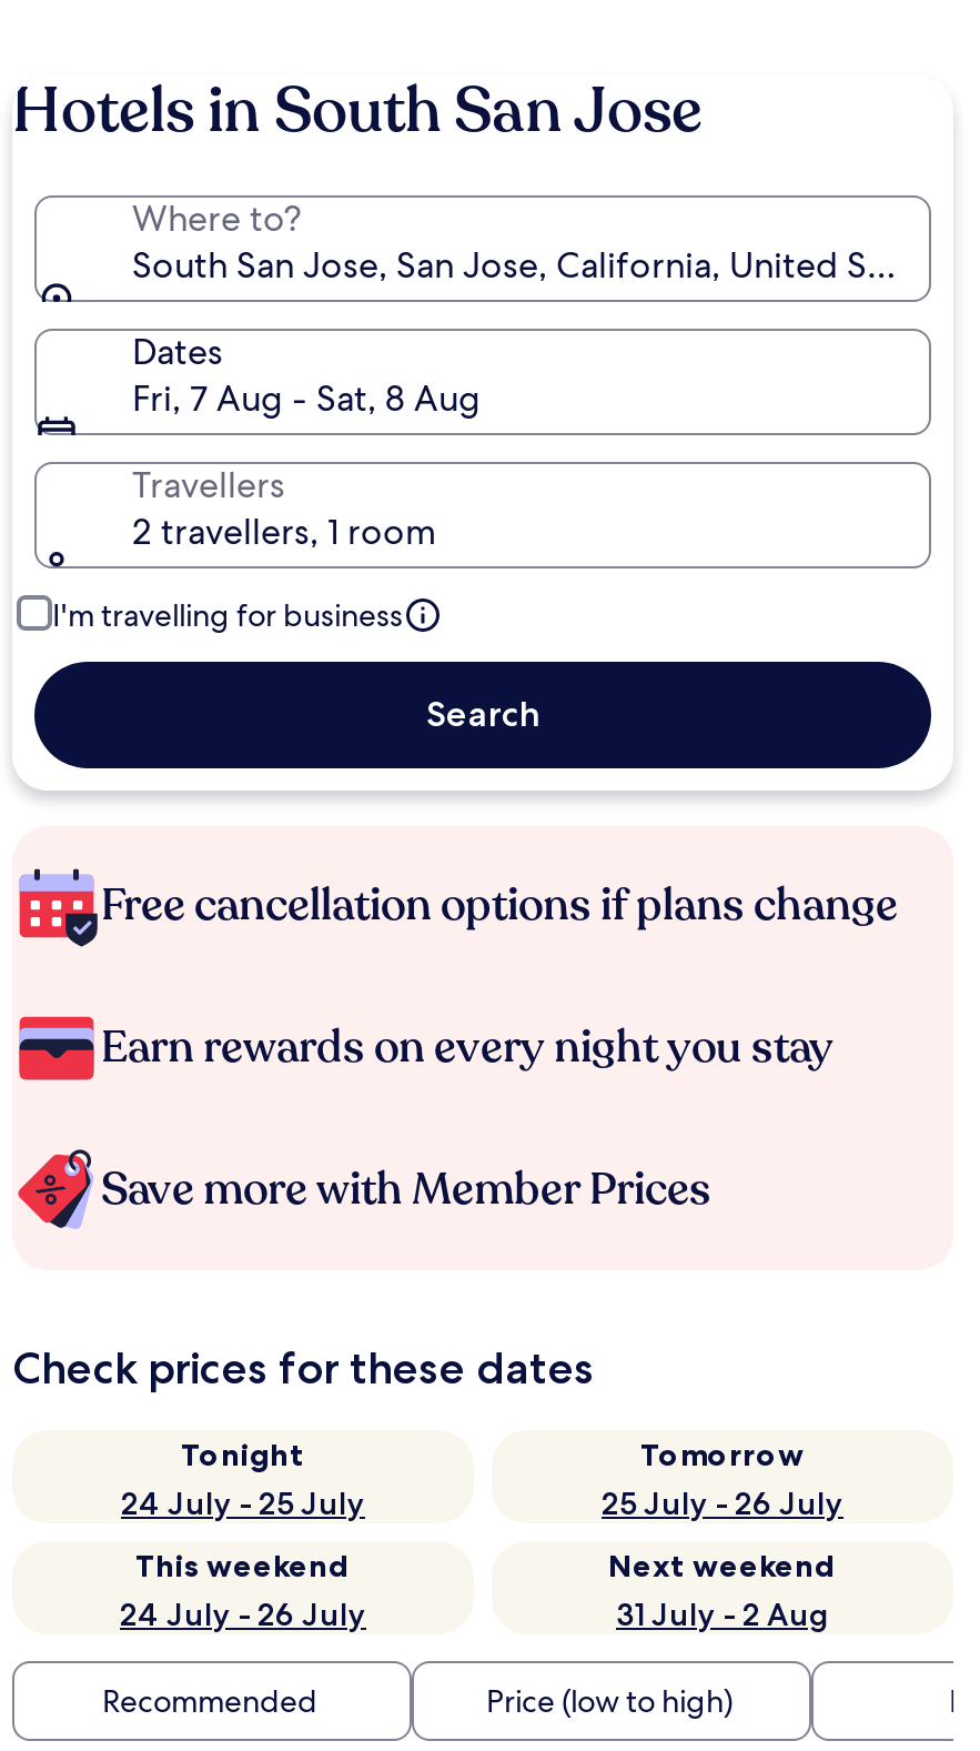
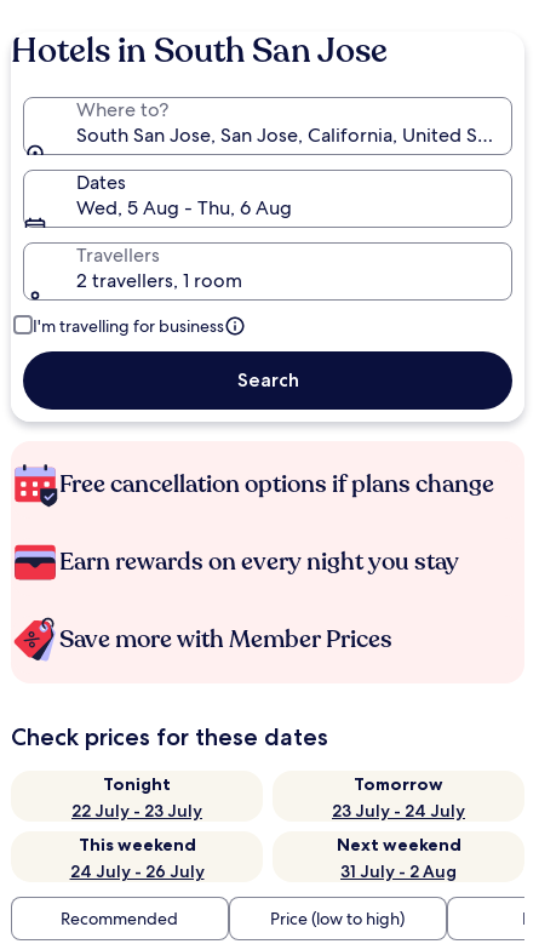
[132,375,481,422] Fri, 7 Aug - Sat, 8 Aug -> [76,195,292,221] Wed, 5 Aug - Thu, 6 Aug
[121,1483,365,1523] 24 July - 25 July -> [71,800,202,822] 22 July - 23 July
[602,1483,843,1523] 25 July - 26 July -> [332,800,465,822] 23 July - 24 July

